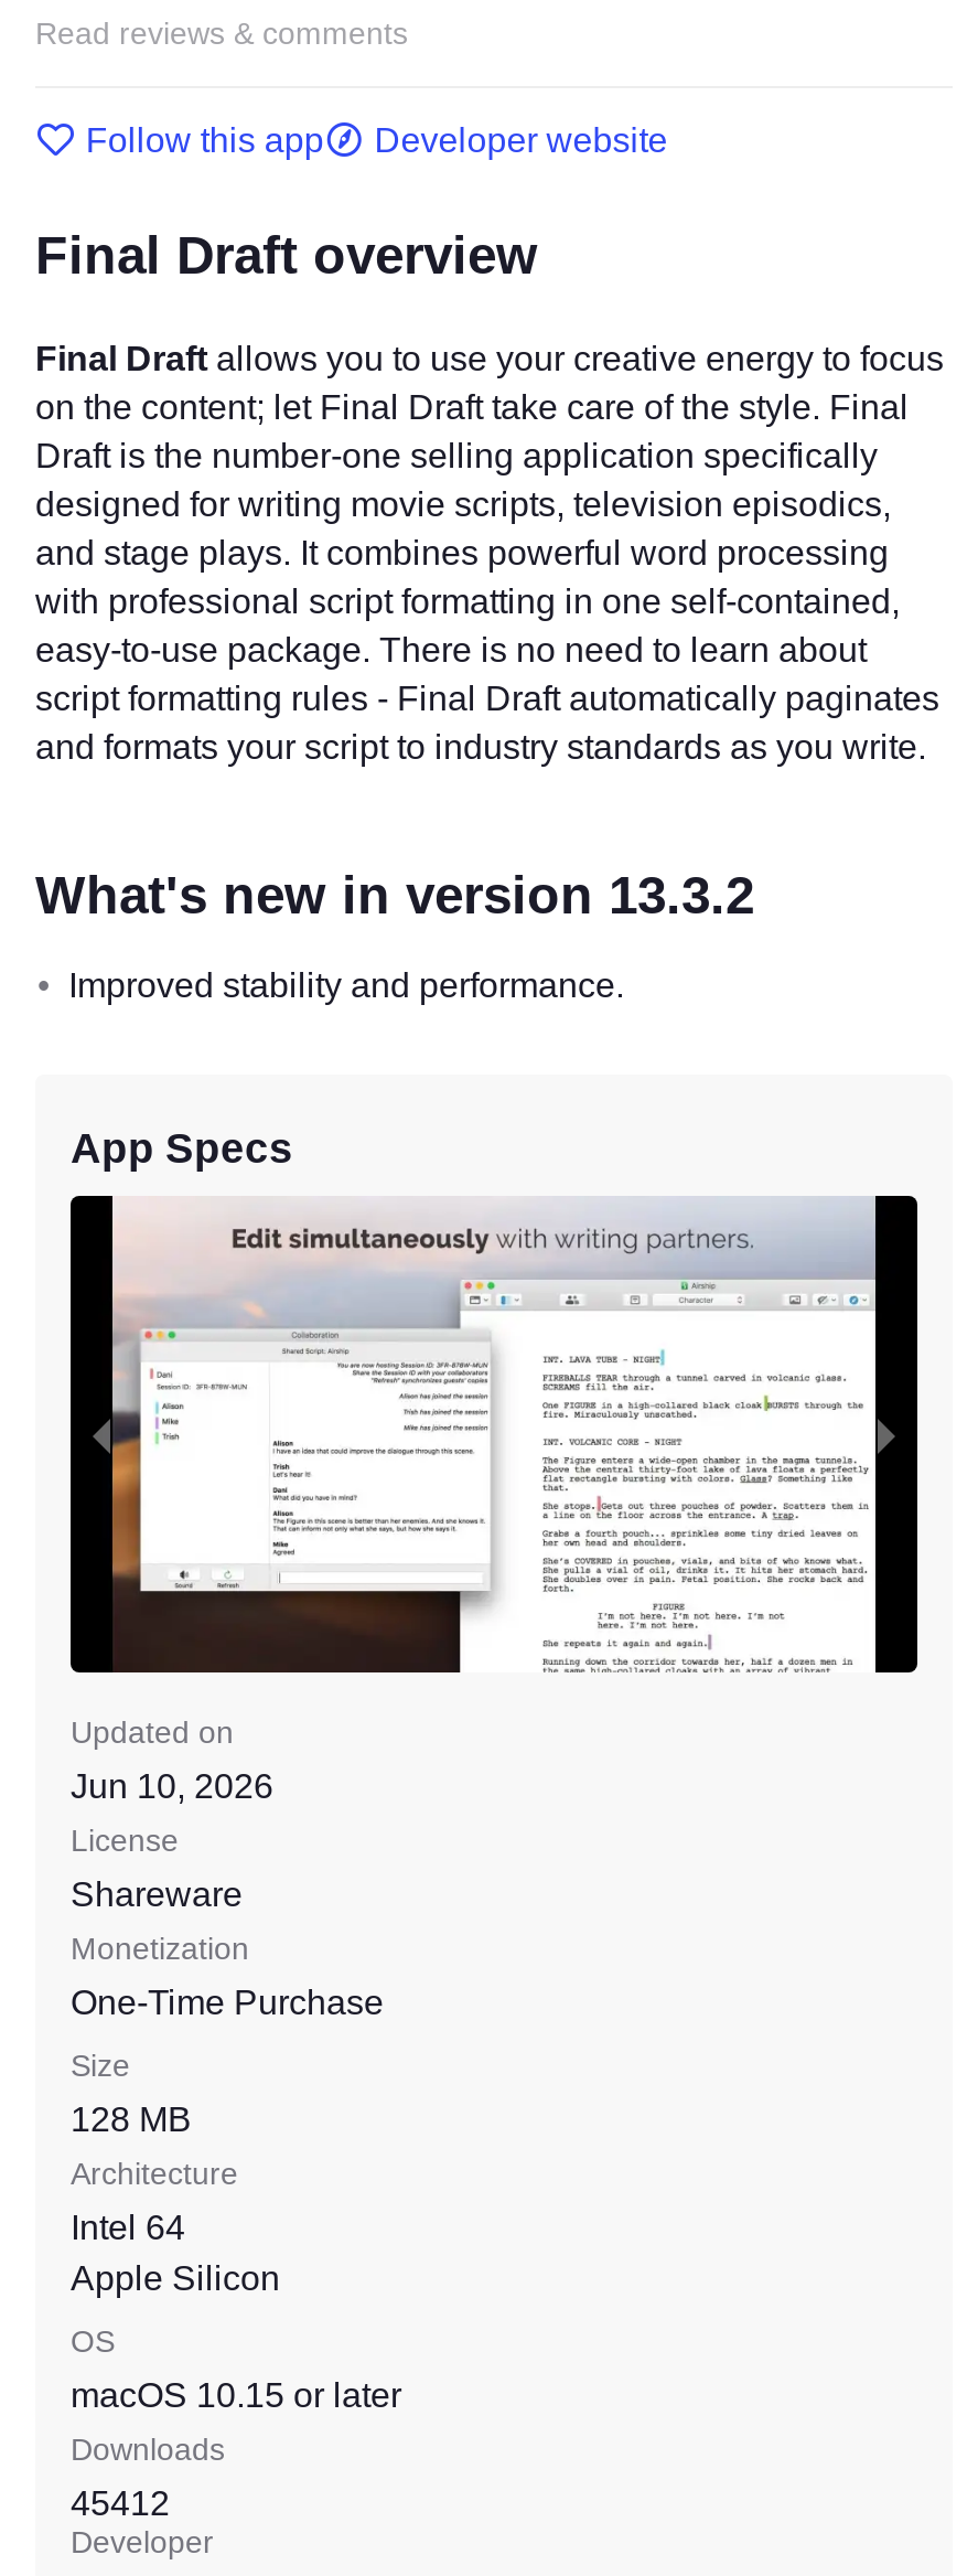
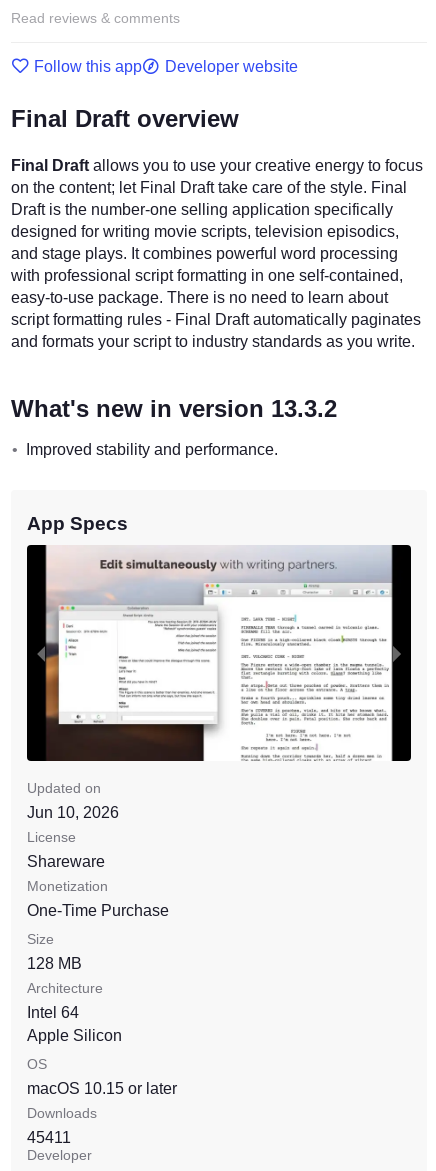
[71,2481,170,2527] 45412 -> [27,1127,71,1148] 45411

